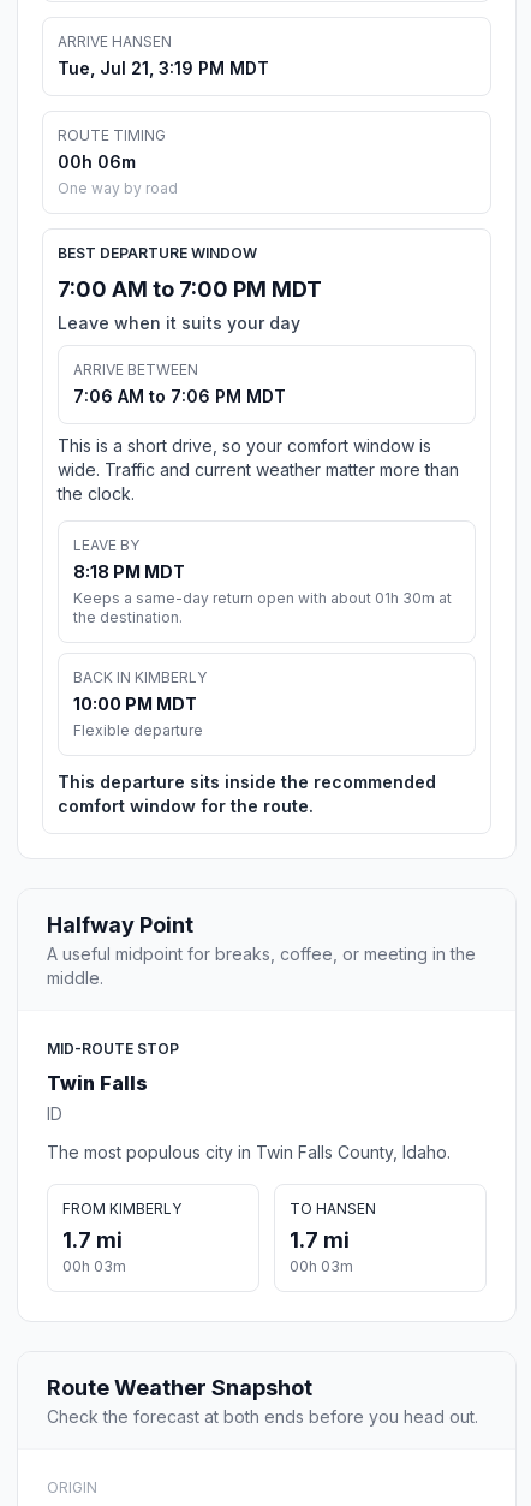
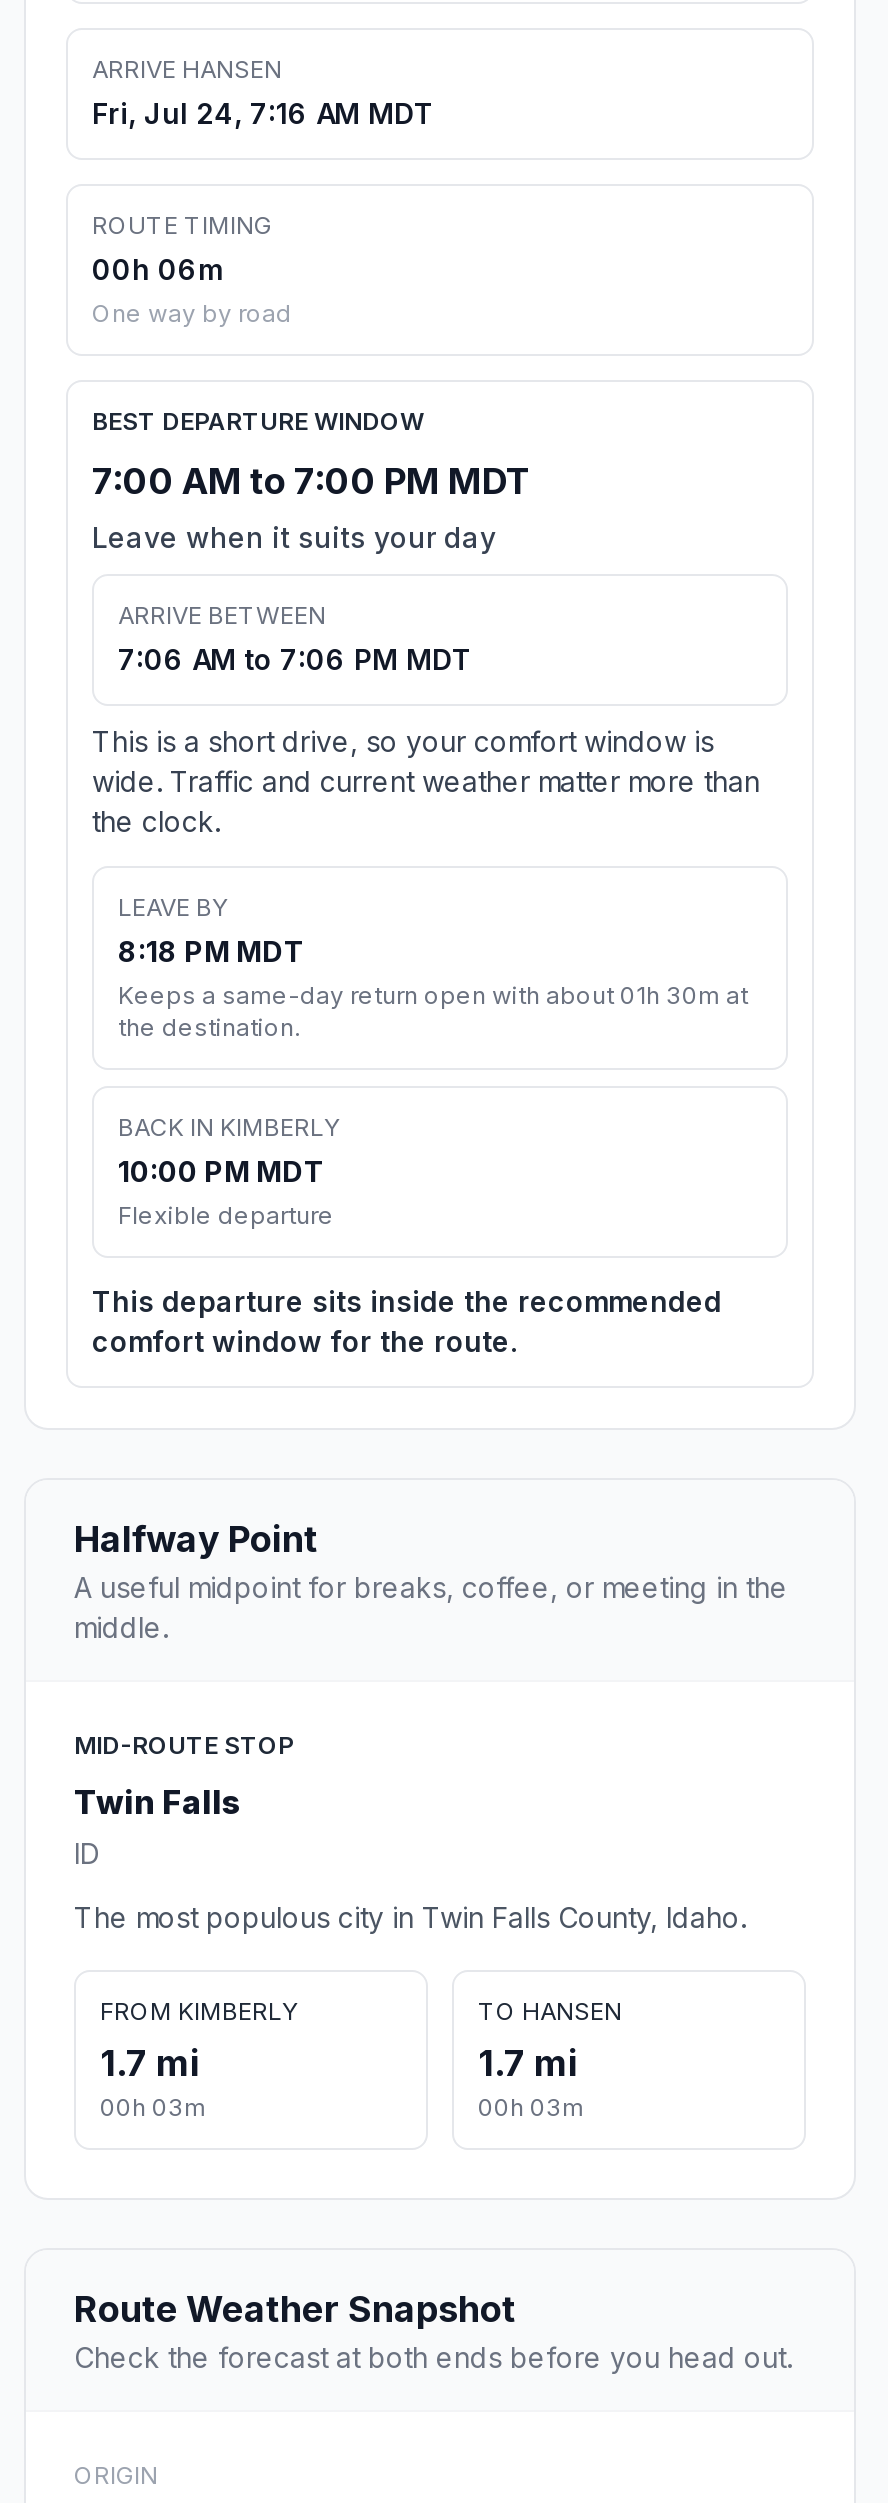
[58,58,269,78] Tue, Jul 21, 3:19 PM MDT -> [92,96,434,130] Fri, Jul 24, 7:16 AM MDT

